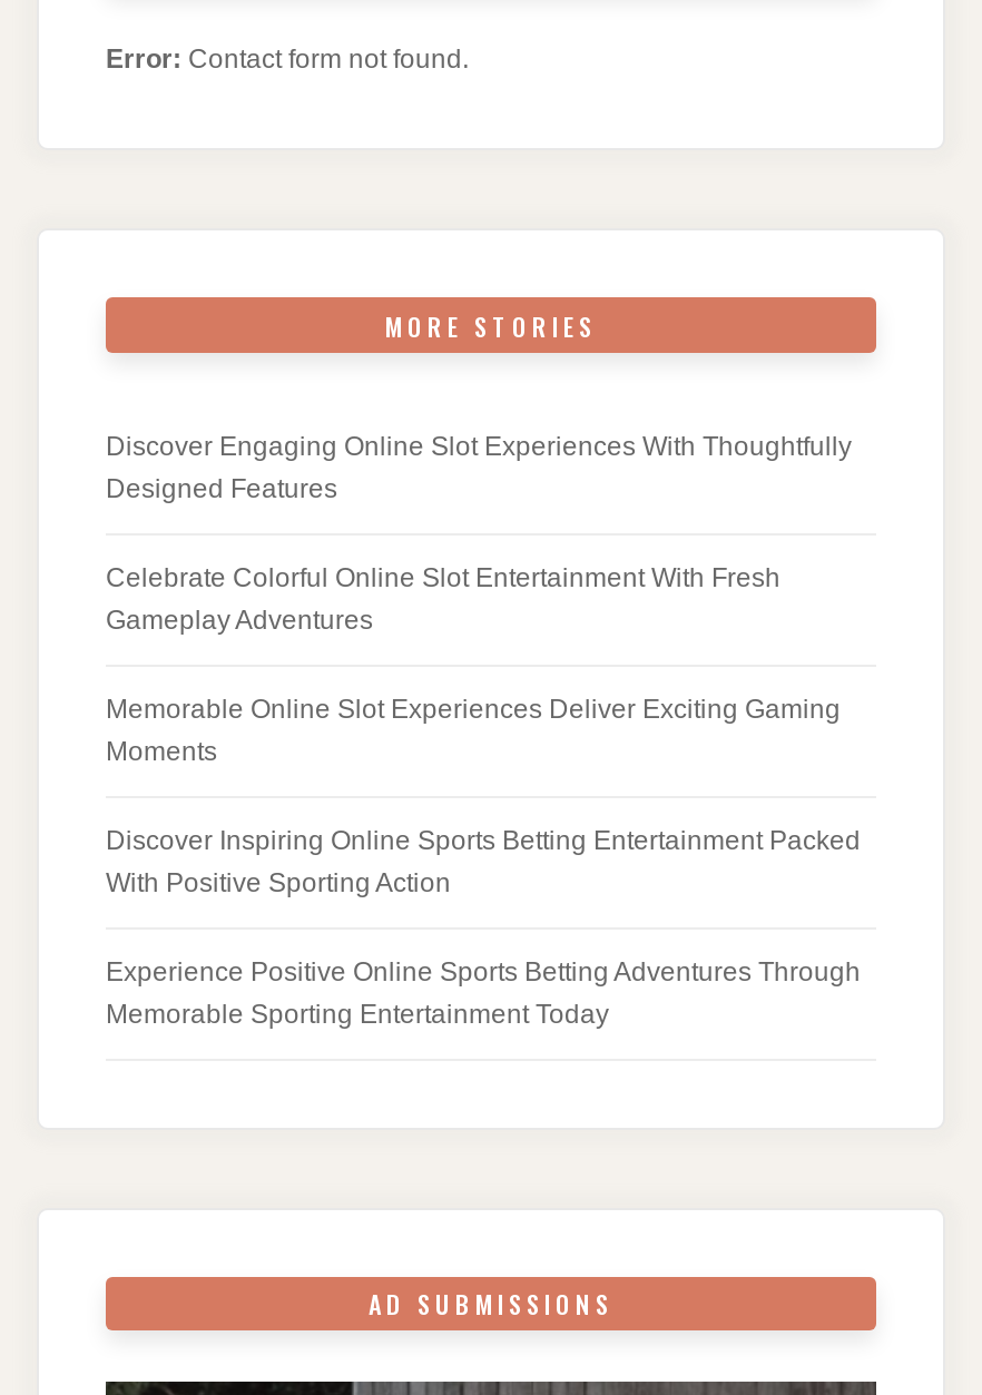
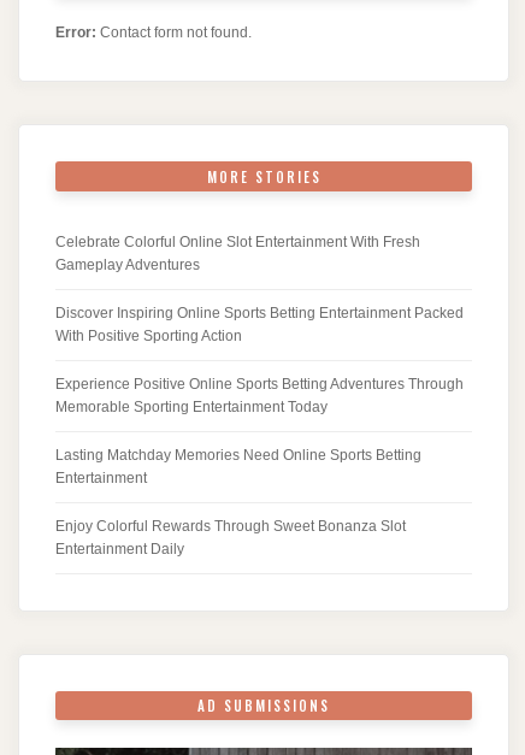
[106,430,852,503] Discover Engaging Online Slot Experiences With Thoughtfully | Designed Features -> none
moved [106,561,780,635] -> [55,233,420,273]: Celebrate Colorful Online Slot Entertainment With Fresh | Gameplay Adventures
[106,693,841,766] Memorable Online Slot Experiences Deliver Exciting Gaming | Moments -> none
moved [106,824,861,1029] -> [55,304,464,415]: Discover Inspiring Online Sports Betting Entertainment Packed | With Positive Sporting Action | Experience Positive Online Sports Betting Adventures Through | Memorable Sporting Entertainment Today
none -> [55,446,421,557] Lasting Matchday Memories Need Online Sports Betting | Entertainment | Enjoy Colorful Rewards Through Sweet Bonanza Slot | Entertainment Daily

